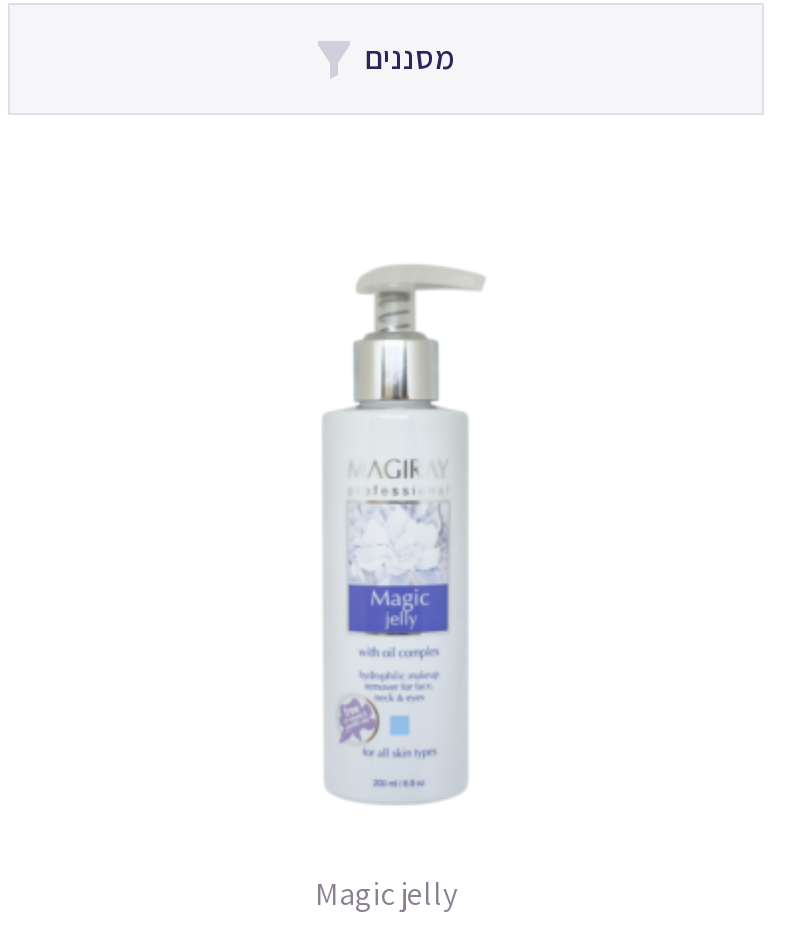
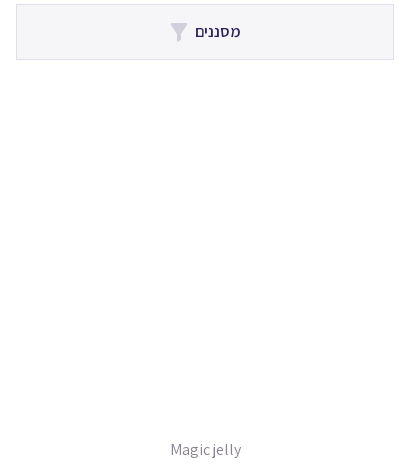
[320,262,488,808] [image] -> none

